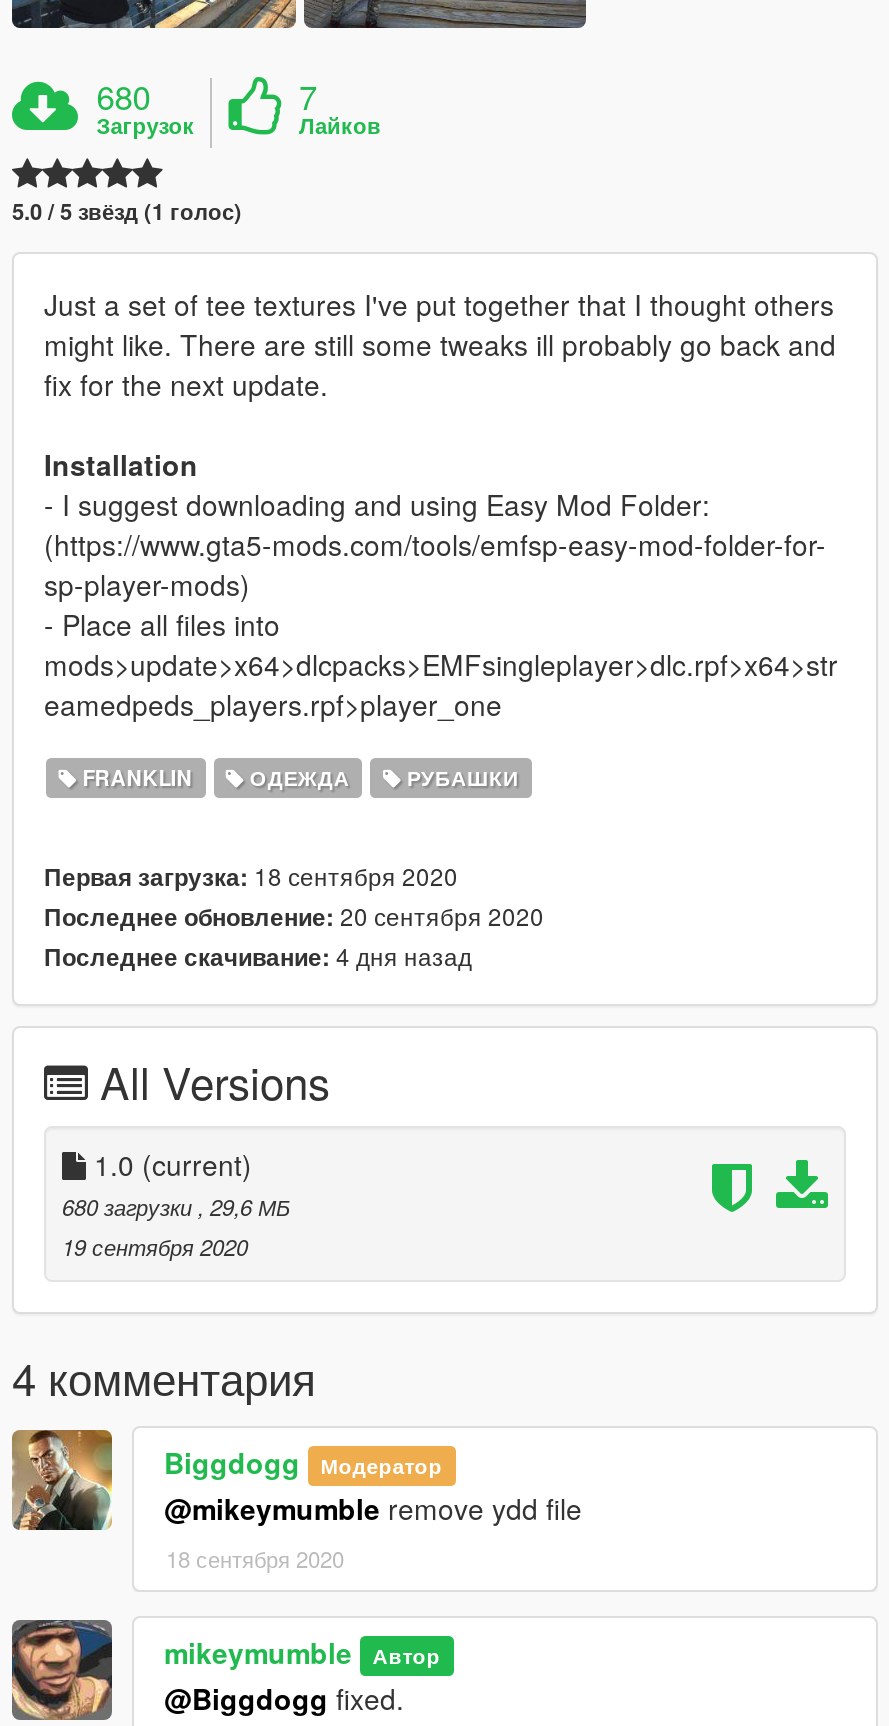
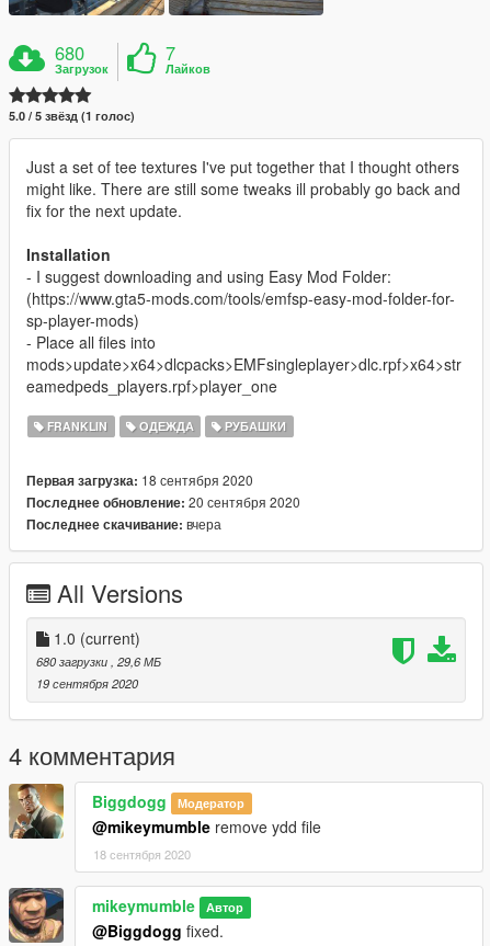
[44,938,472,974] Последнее скачивание: 4 дня назад -> [26,514,221,534] Последнее скачивание: вчера

